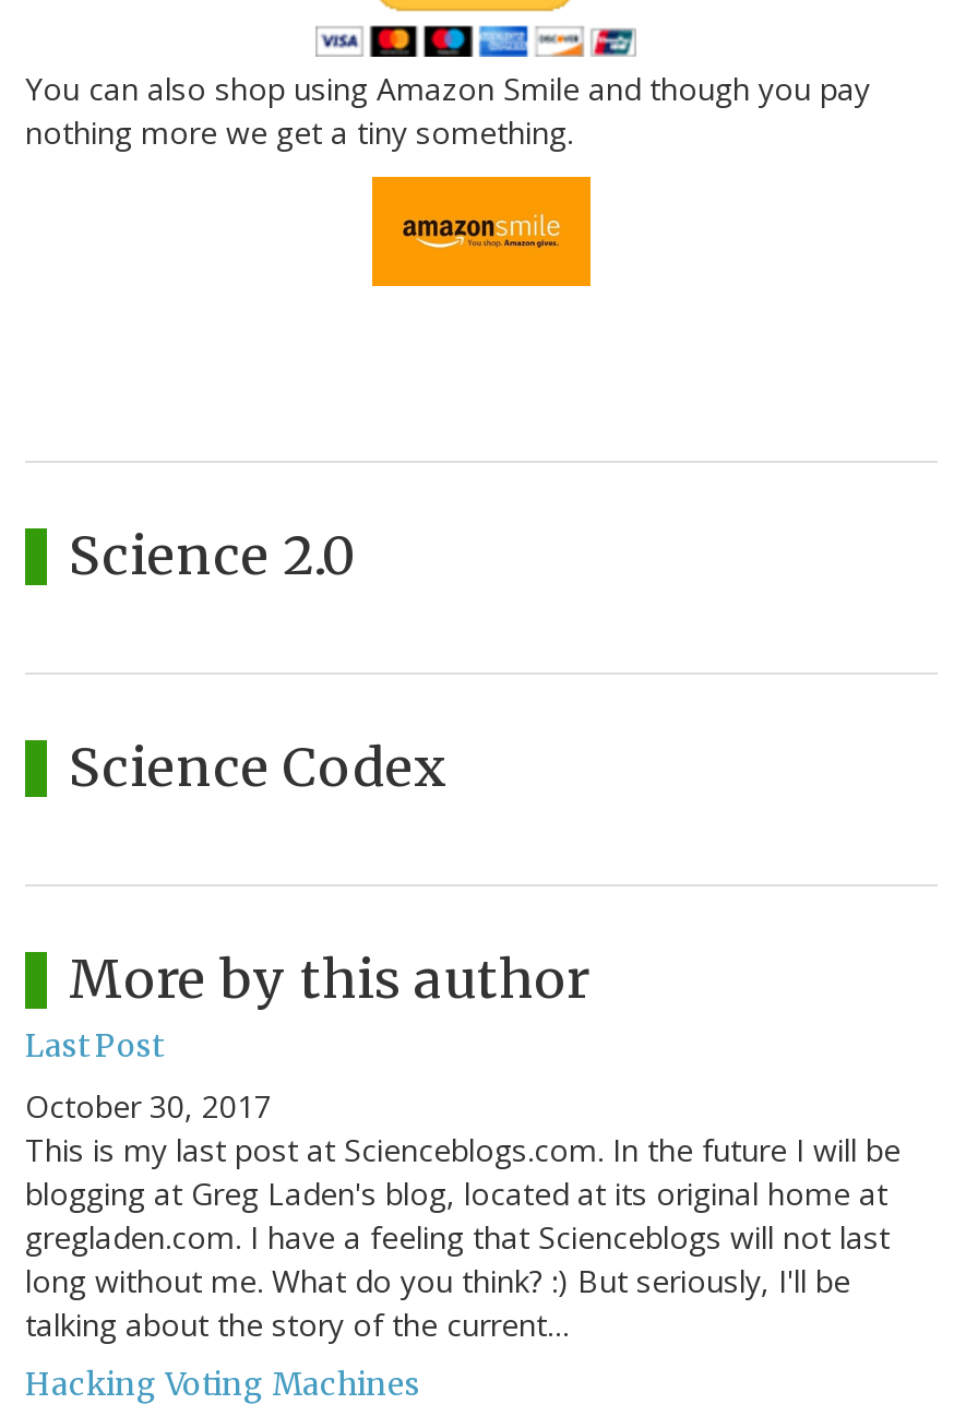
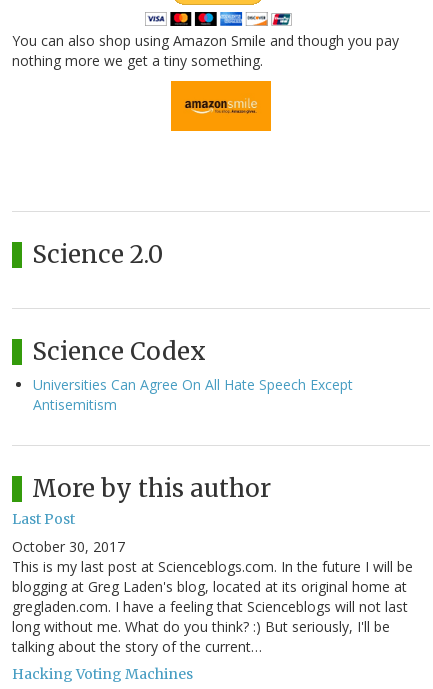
none -> [33,375,353,414] Universities Can Agree On All Hate Speech Except | Antisemitism

